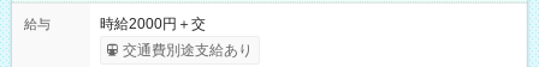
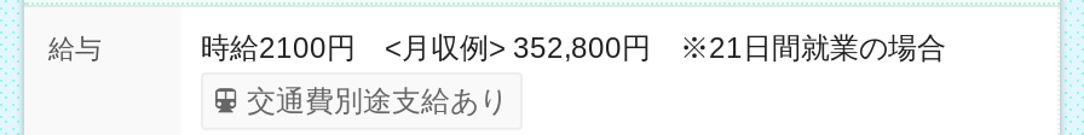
[100,16,206,32] 時給2000円＋交 -> [201,31,946,65] 時給2100円 <月収例> 352,800円 ※21日間就業の場合

